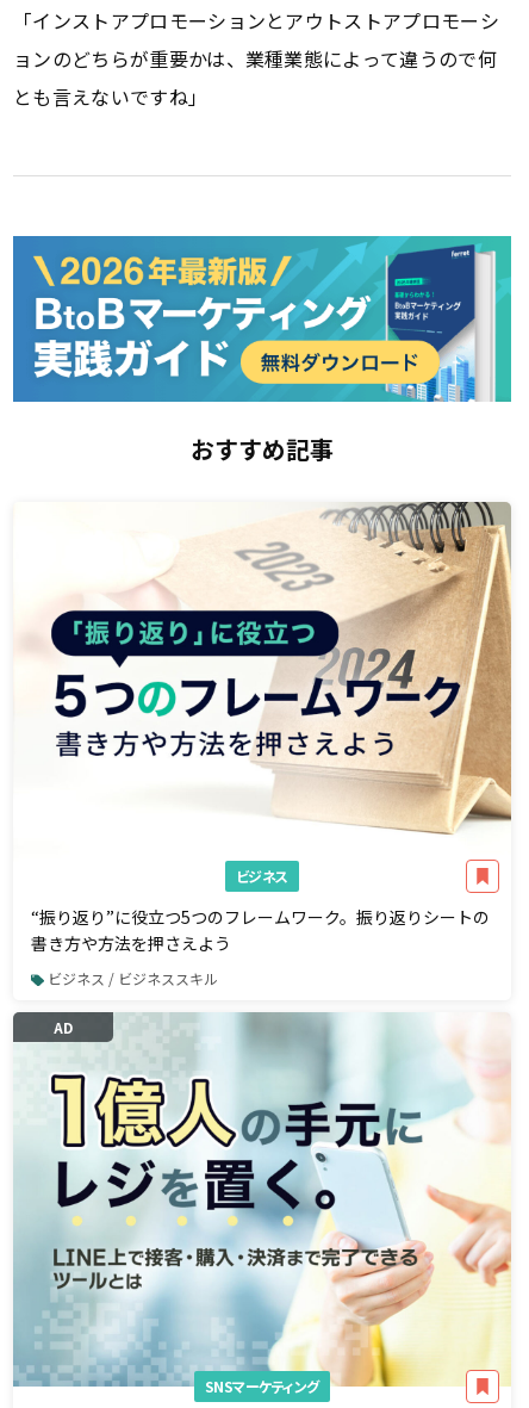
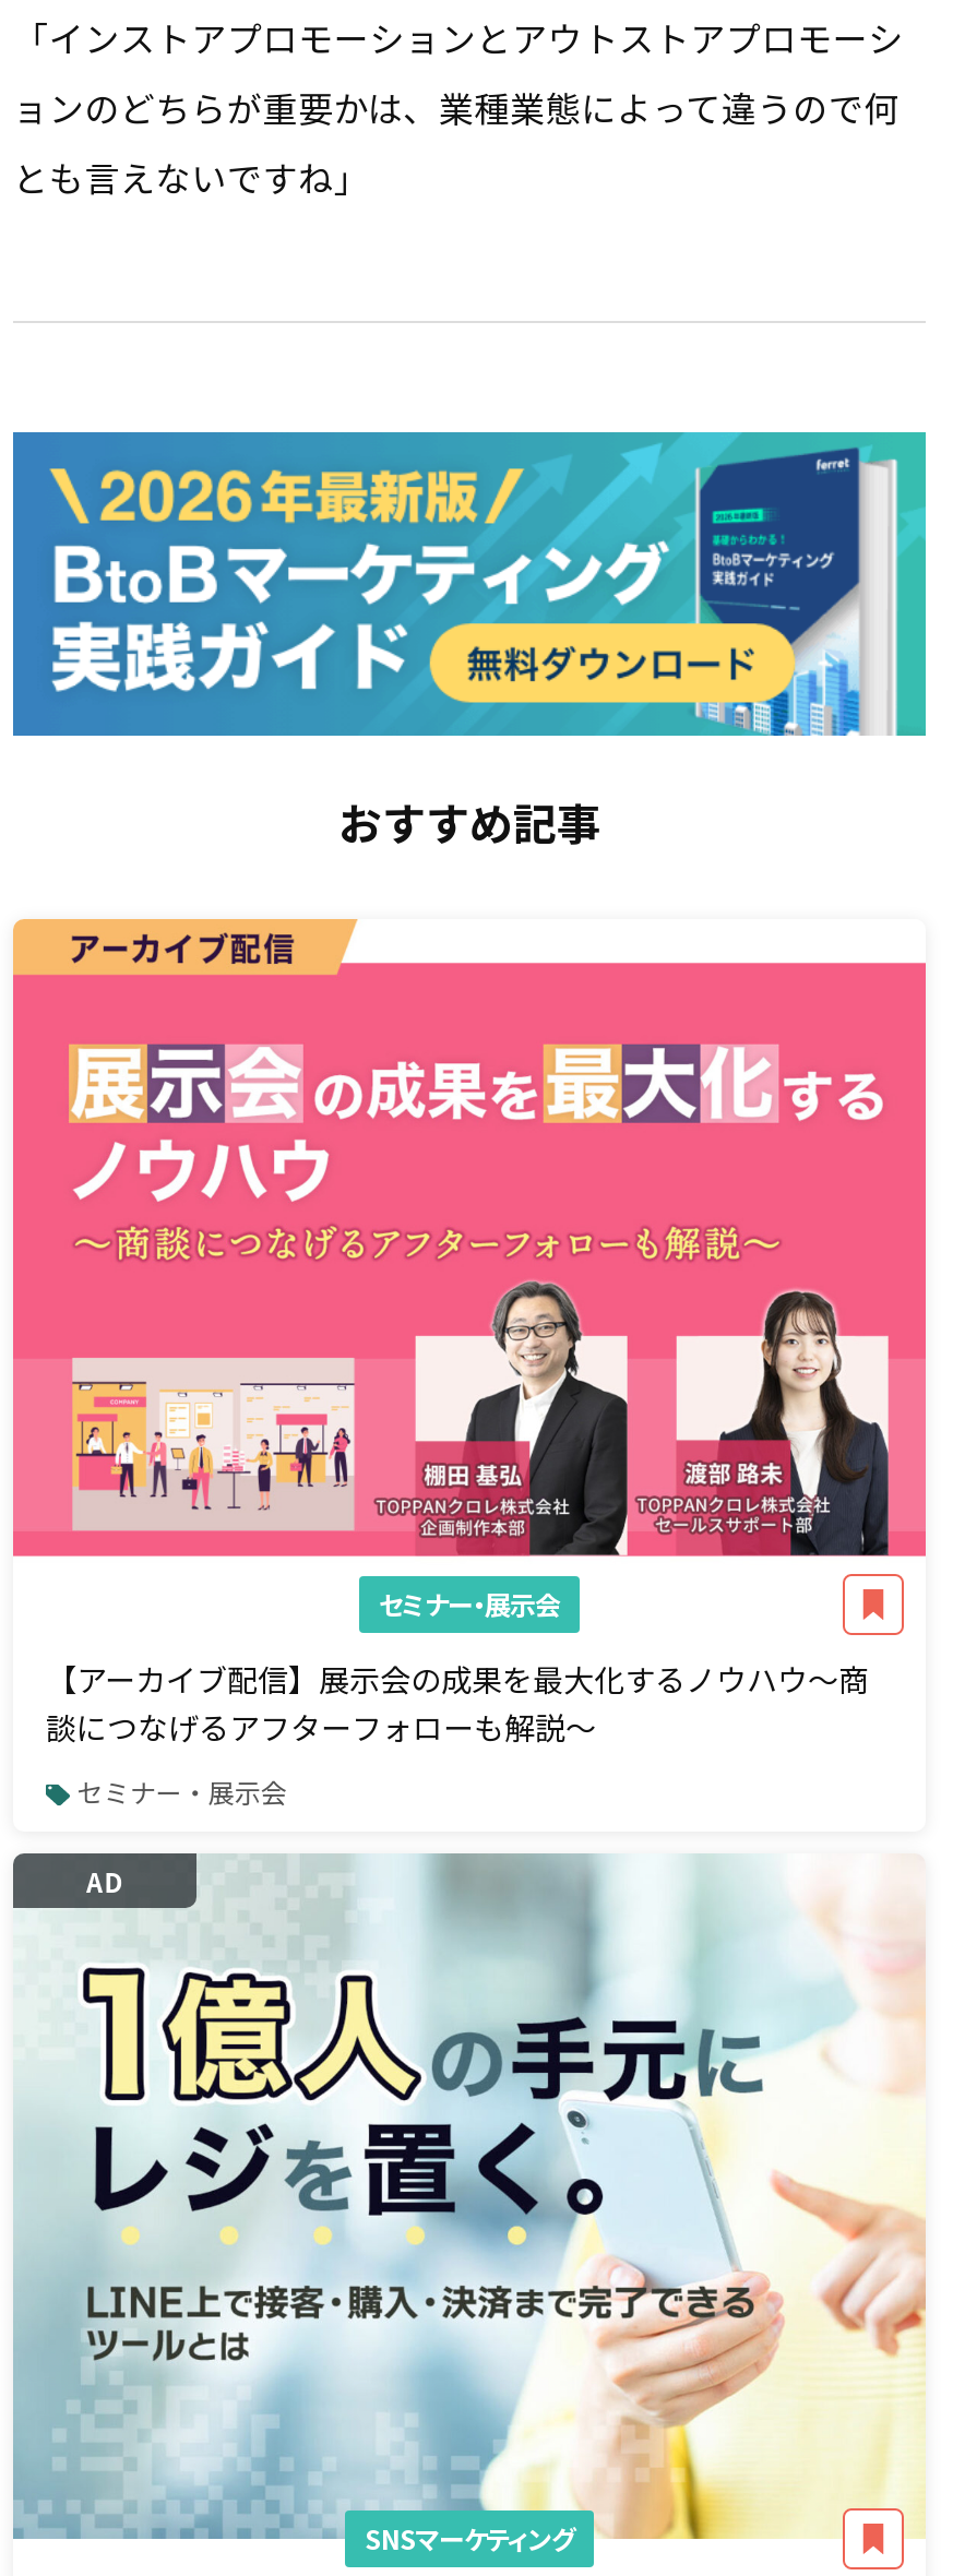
[13,501,512,885] [image] | ビジネス -> [11,917,928,1621] [image] | セミナー・展示会
[31,904,490,954] “振り返り”に役立つ5つのフレームワーク。振り返りシートの | 書き方や方法を押さえよう -> [46,1656,869,1748] 【アーカイブ配信】展示会の成果を最大化するノウハウ～商 | 談につなげるアフターフォローも解説～
[48,969,219,989] ビジネス / ビジネススキル -> [77,1774,287,1811] セミナー・展示会

